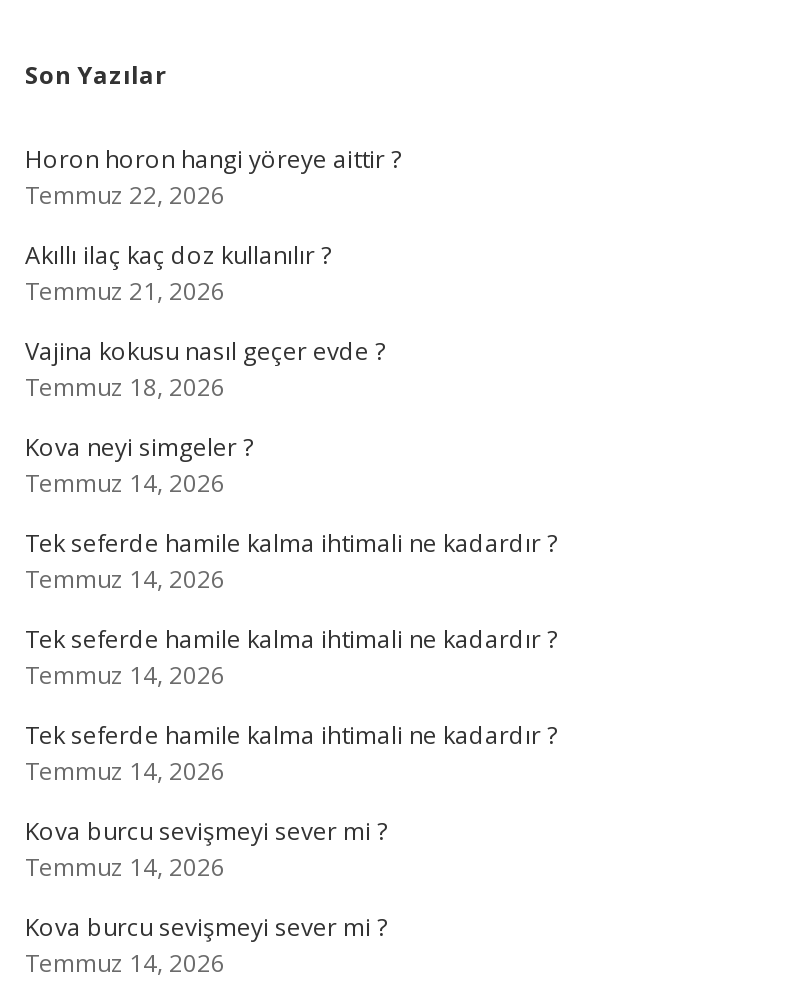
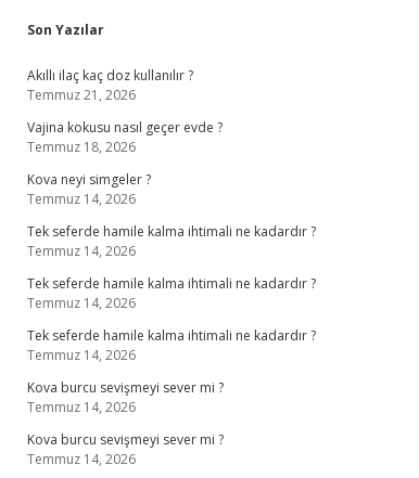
[25,142,401,212] Horon horon hangi yöreye aittir ? | Temmuz 22, 2026 -> none

